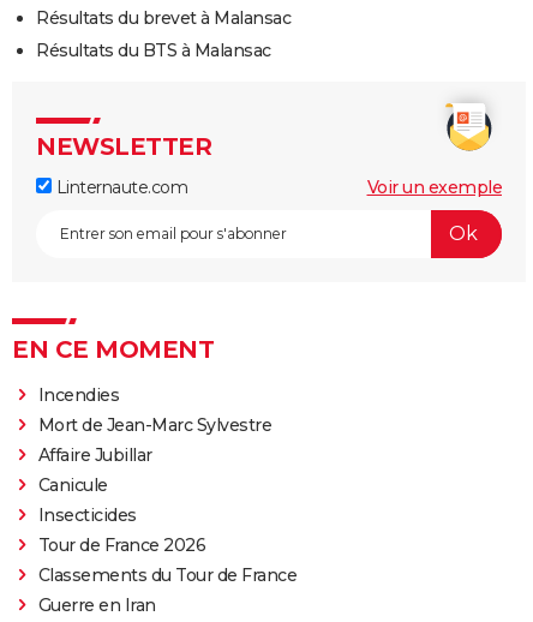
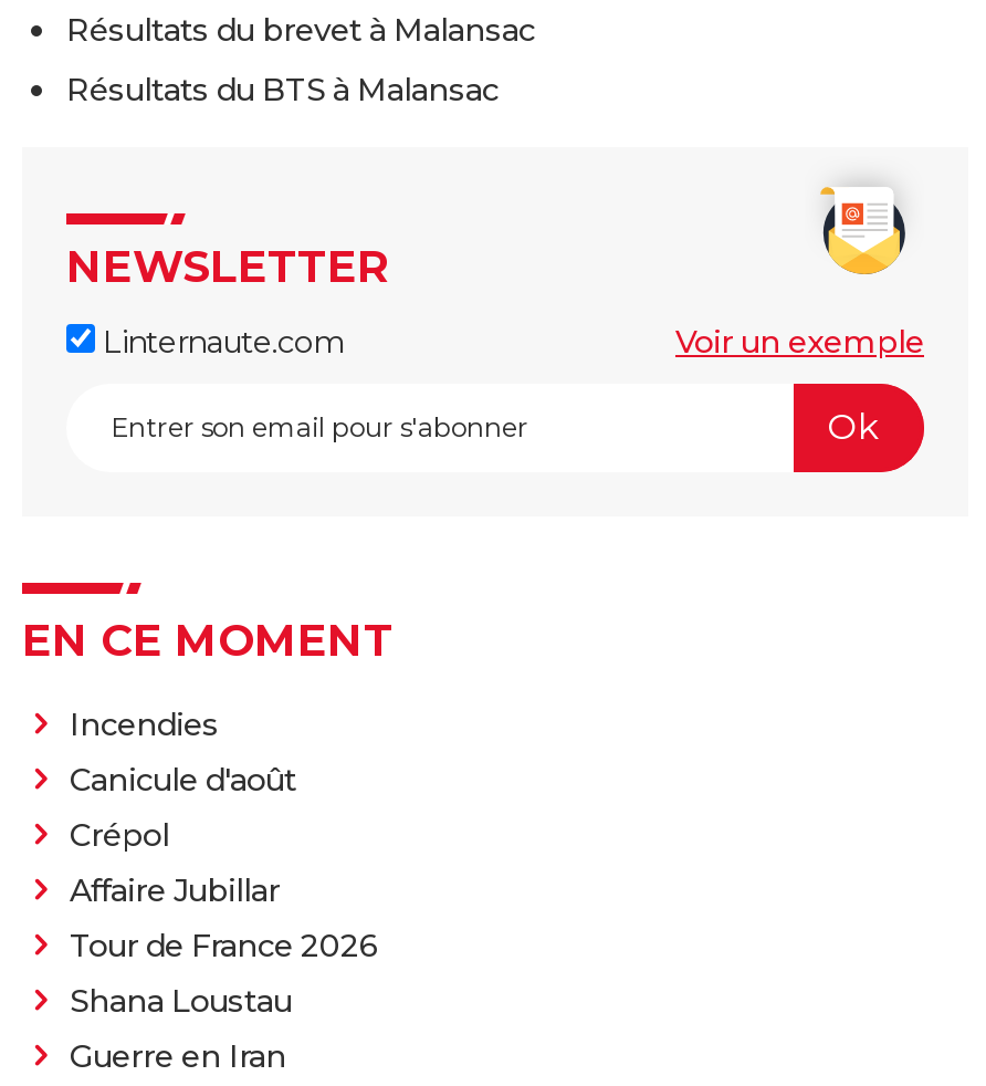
[38,414,271,436] Mort de Jean-Marc Sylvestre -> [70,759,296,854] Canicule d'août | Crépol
moved [38,444,152,466] -> [70,870,280,910]: Affaire Jubillar
[38,474,136,526] Canicule | Insecticides -> none
[38,564,297,586] Classements du Tour de France -> [70,980,292,1020] Shana Loustau

